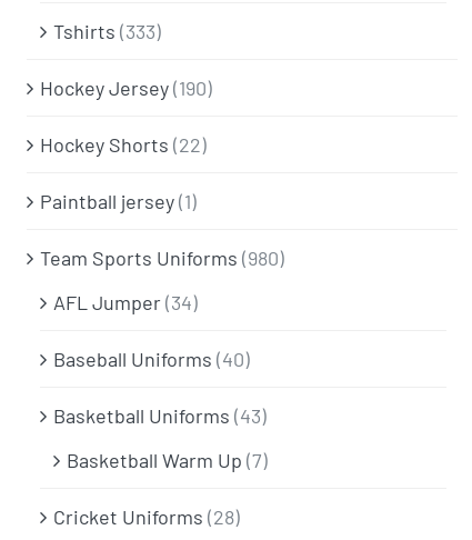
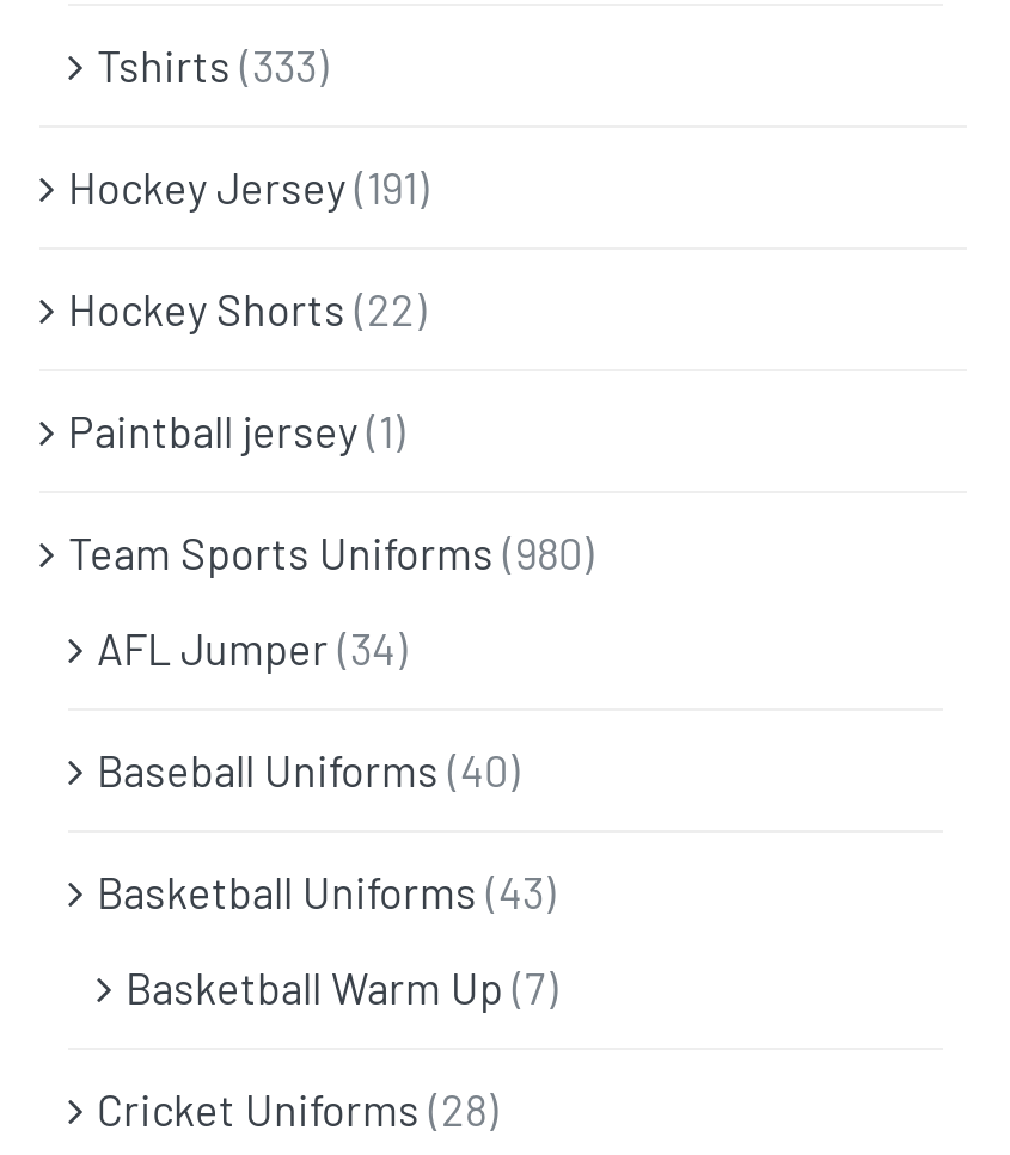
[40,76,212,100] Hockey Jersey (190) -> [68,162,429,215] Hockey Jersey (191)

